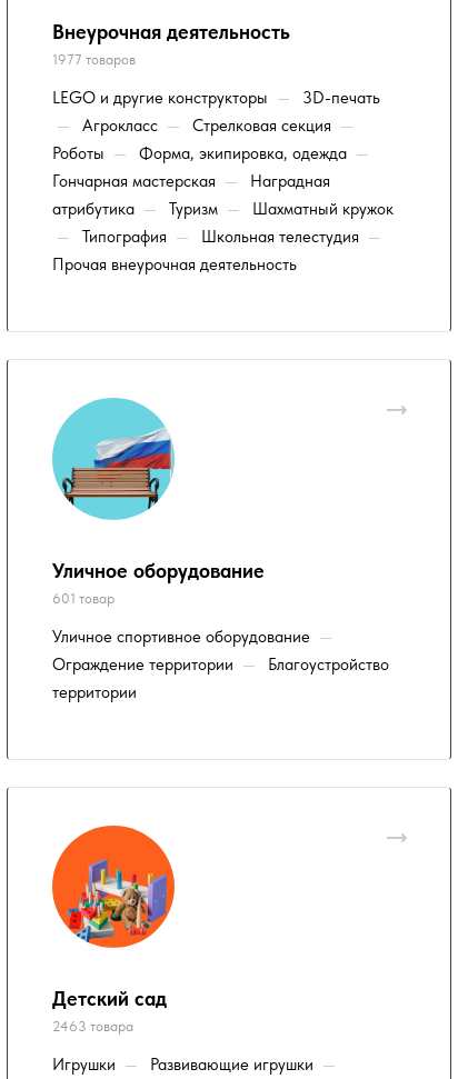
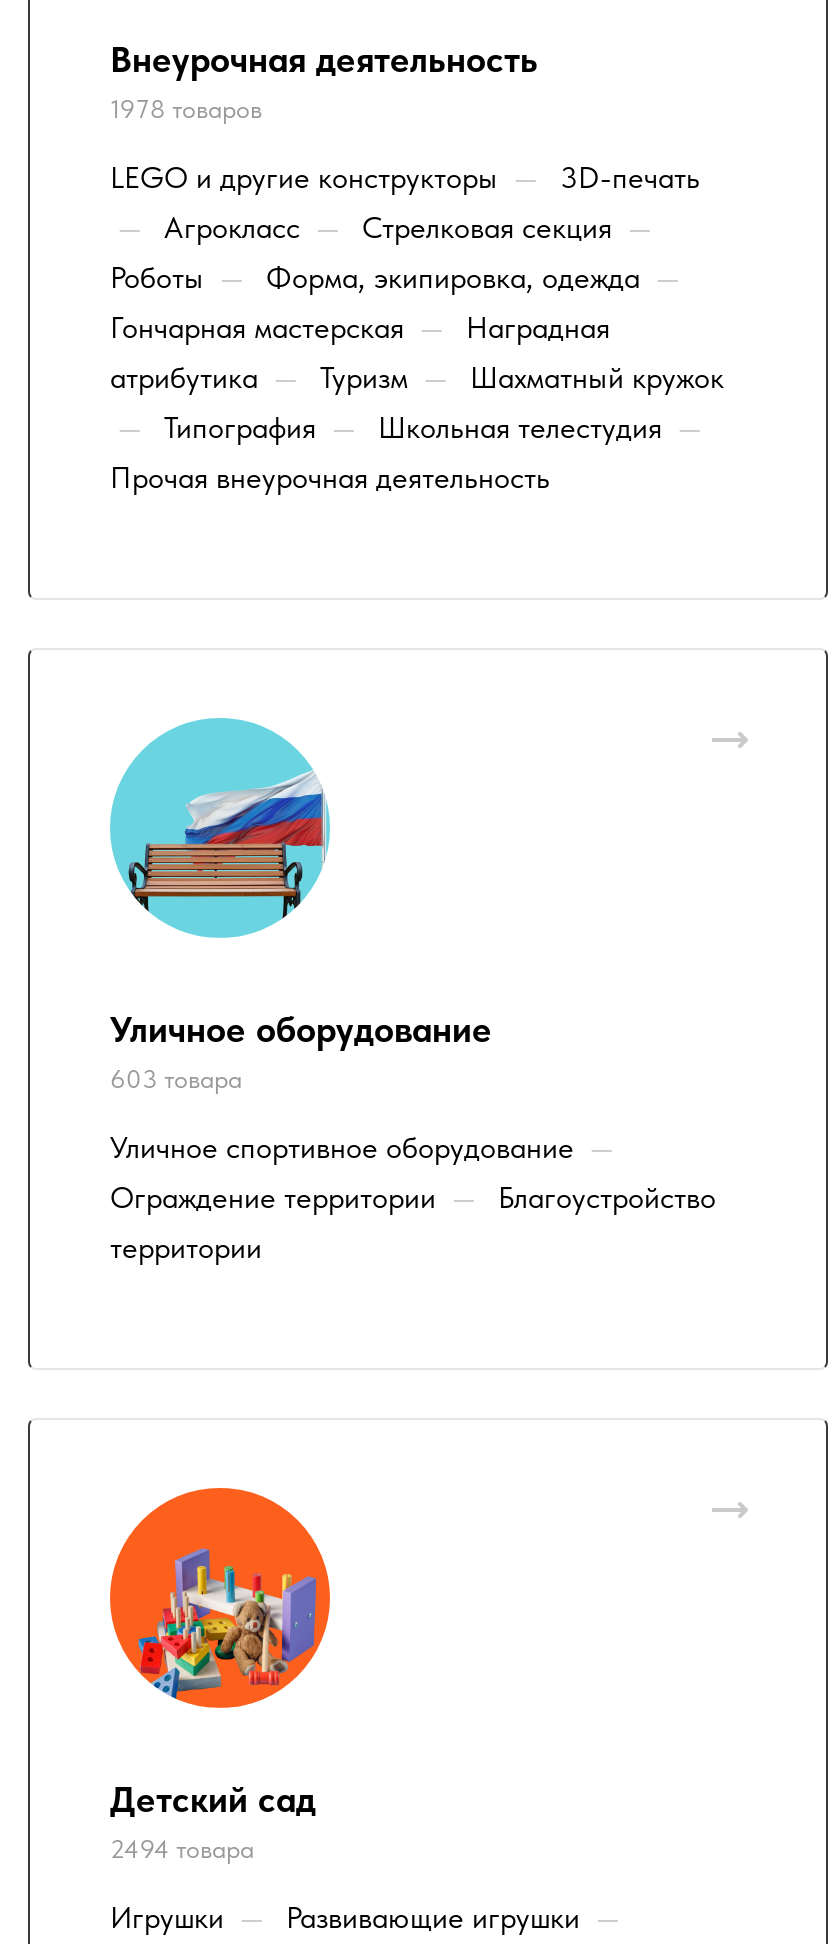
[52,51,136,68] 1977 товаров -> [110,94,262,124] 1978 товаров
[52,590,114,607] 601 товар -> [110,1064,242,1094] 603 товара
[52,1018,133,1035] 2463 товара -> [110,1834,254,1864] 2494 товара

